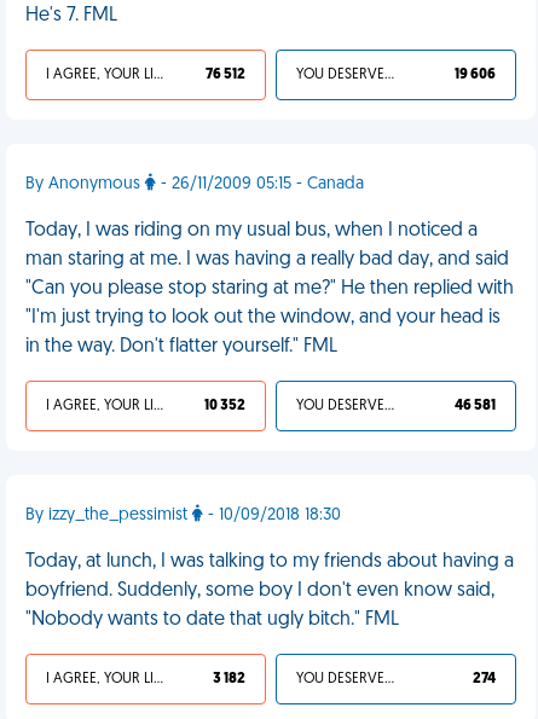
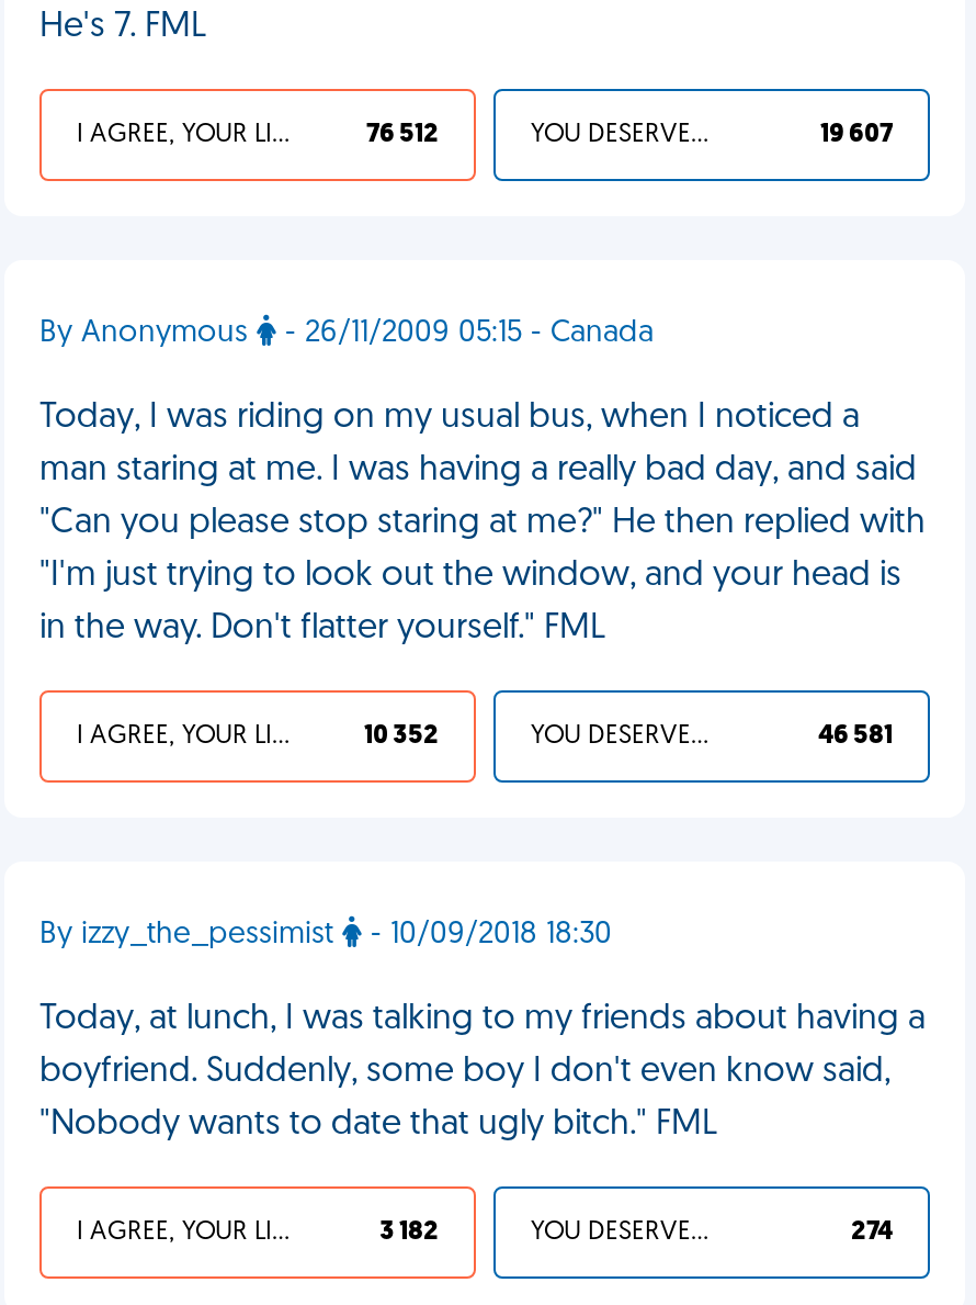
[455,68,496,82] 19 606 -> [820,122,893,148] 19 607

